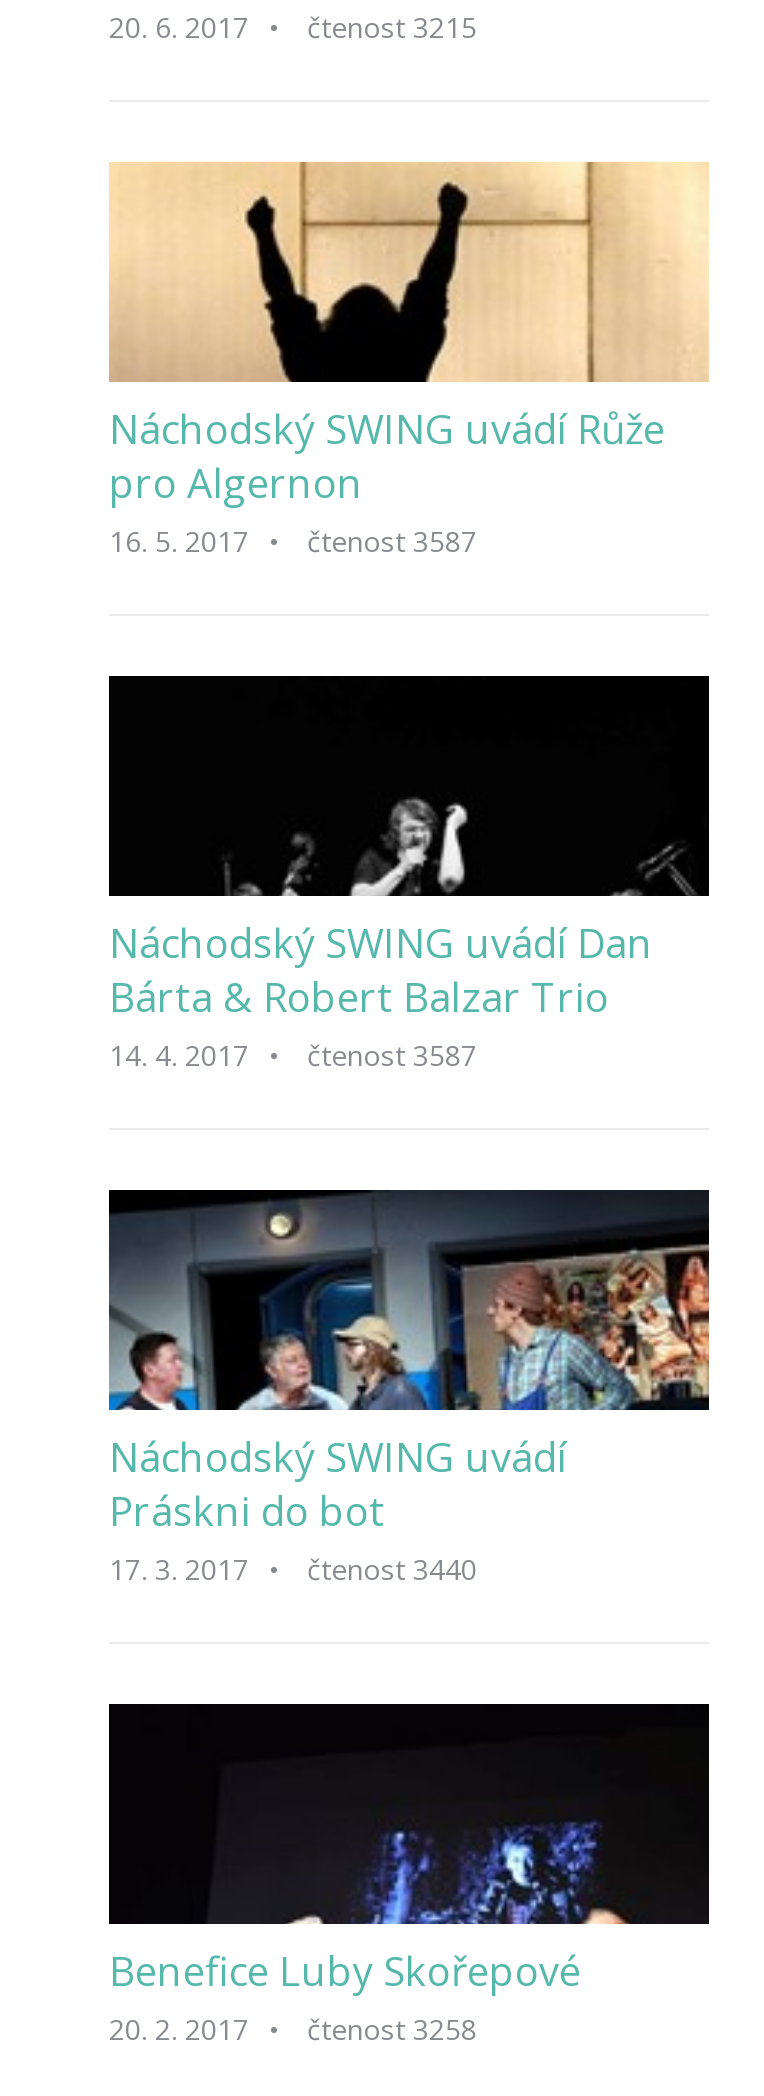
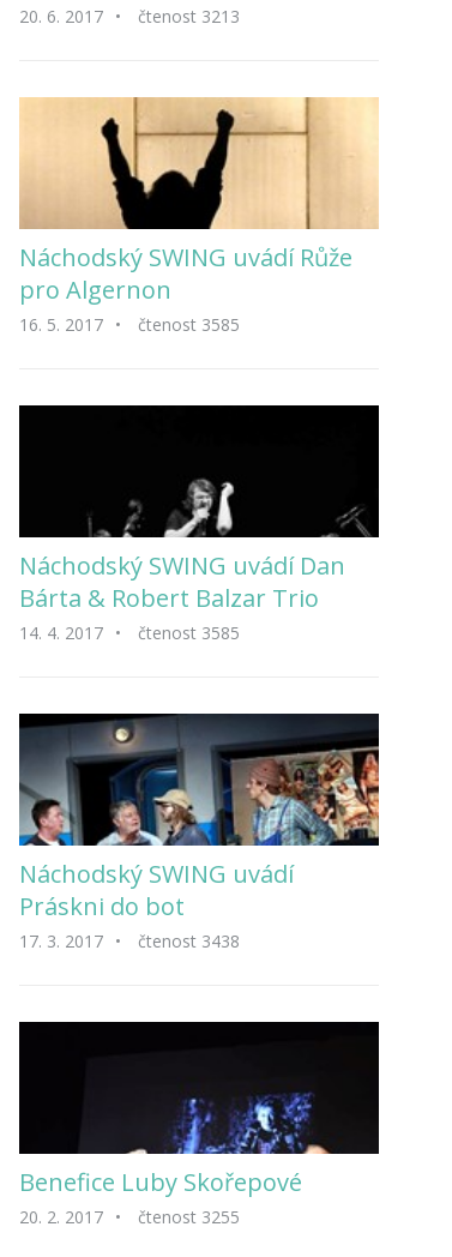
[109,8,477,46] 20. 6. 2017 • čtenost 3215 -> [19,5,240,28] 20. 6. 2017 • čtenost 3213
[109,522,477,560] 16. 5. 2017 • čtenost 3587 -> [19,313,240,336] 16. 5. 2017 • čtenost 3585
[109,1036,477,1074] 14. 4. 2017 • čtenost 3587 -> [19,621,240,644] 14. 4. 2017 • čtenost 3585
[109,1550,477,1588] 17. 3. 2017 • čtenost 3440 -> [19,930,240,952] 17. 3. 2017 • čtenost 3438
[109,2010,477,2048] 20. 2. 2017 • čtenost 3258 -> [19,1205,240,1228] 20. 2. 2017 • čtenost 3255

